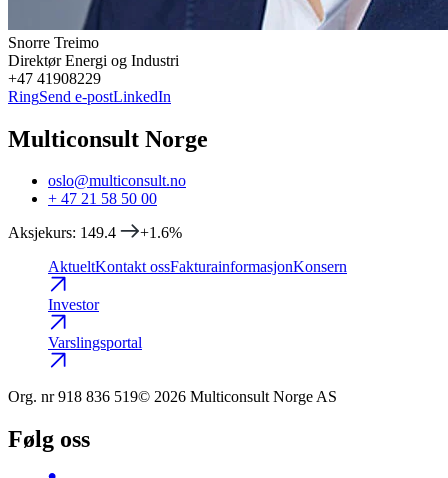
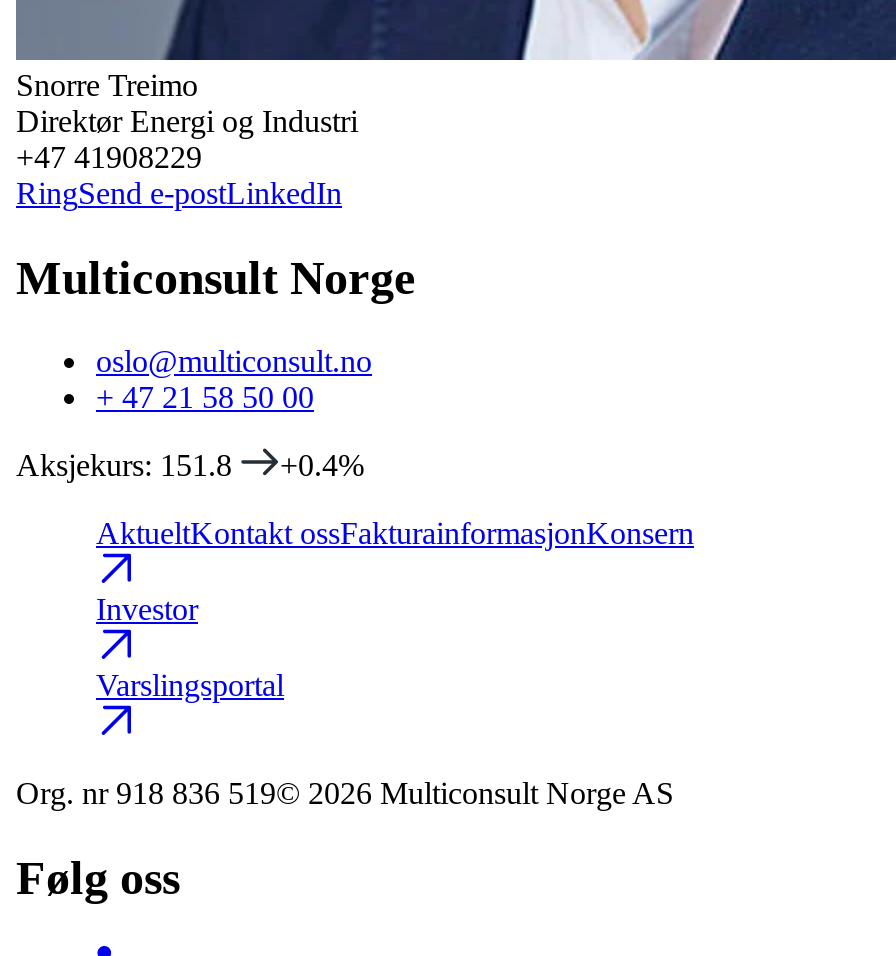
[8,224,116,241] Aksjekurs: 149.4 -> [16,449,232,483] Aksjekurs: 151.8
[140,224,182,241] +1.6% -> [280,449,364,483] +0.4%

